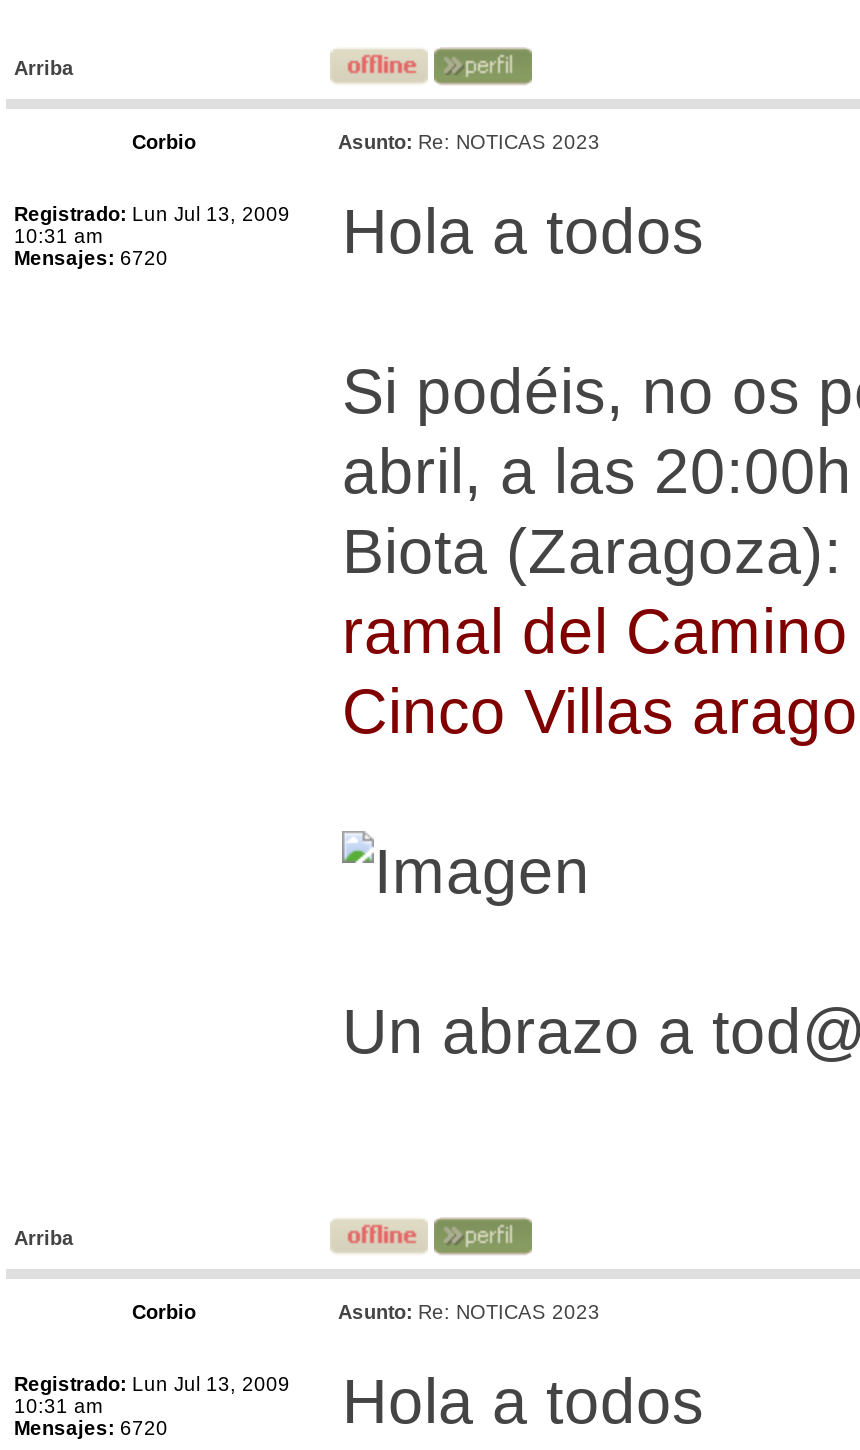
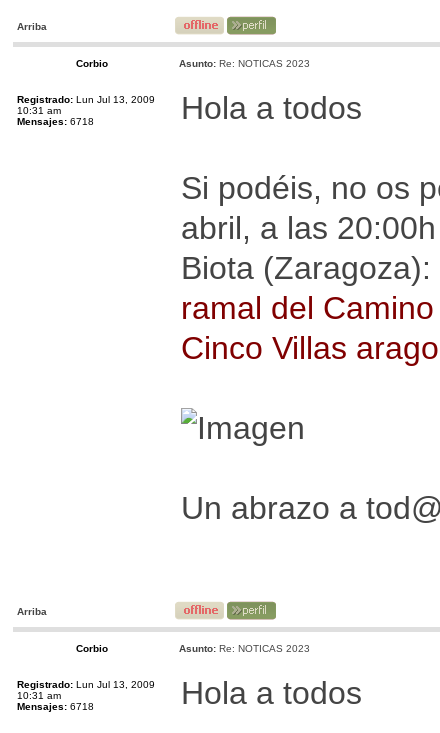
[14,247,168,269] Mensajes: 6720 -> [17,116,94,127] Mensajes: 6718
[14,1417,168,1439] Mensajes: 6720 -> [17,701,94,712] Mensajes: 6718

